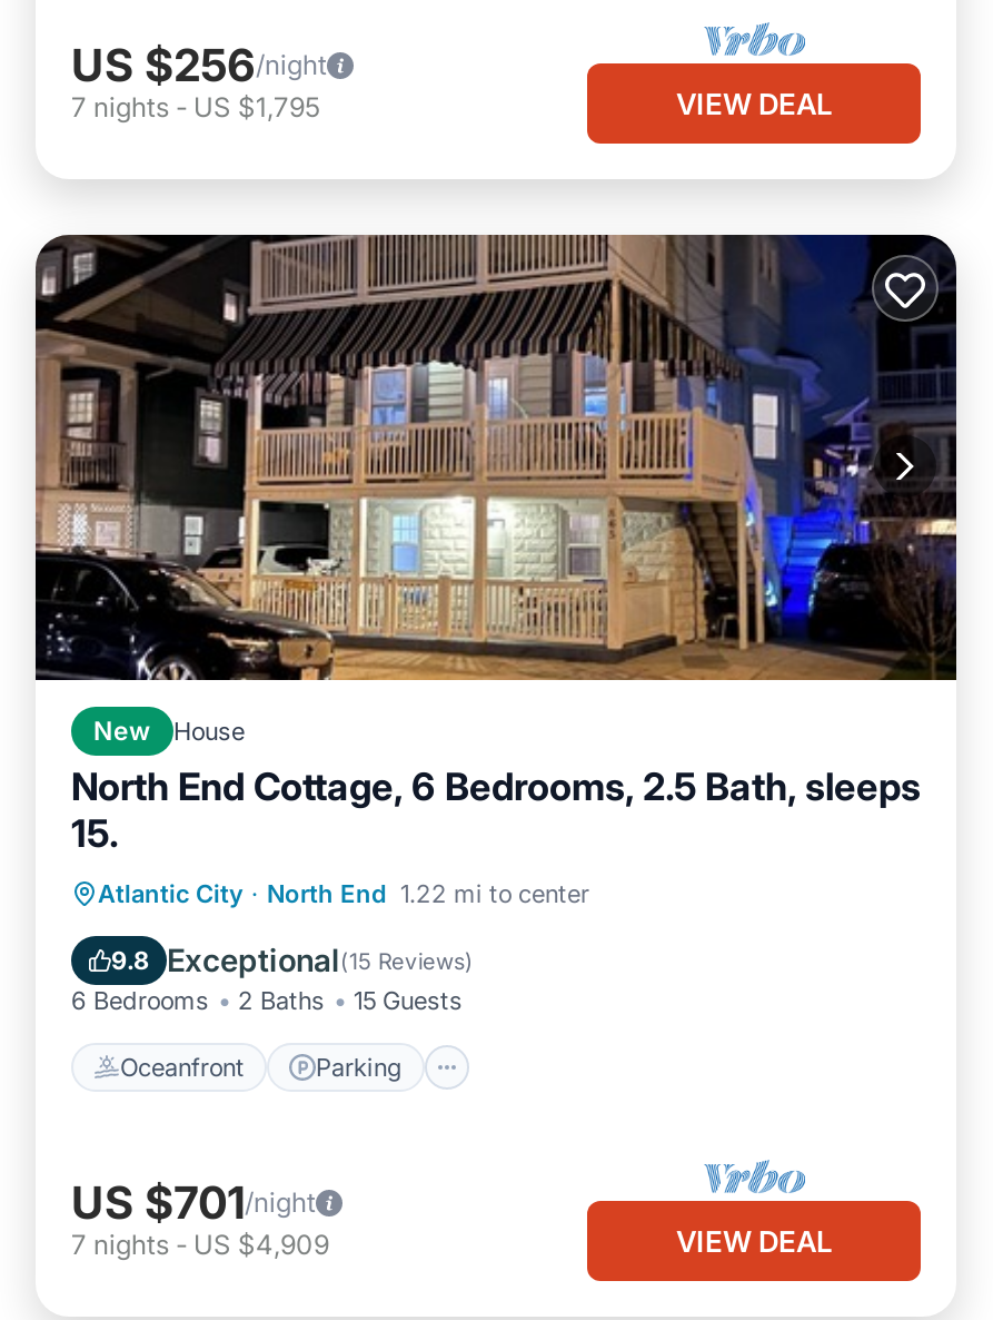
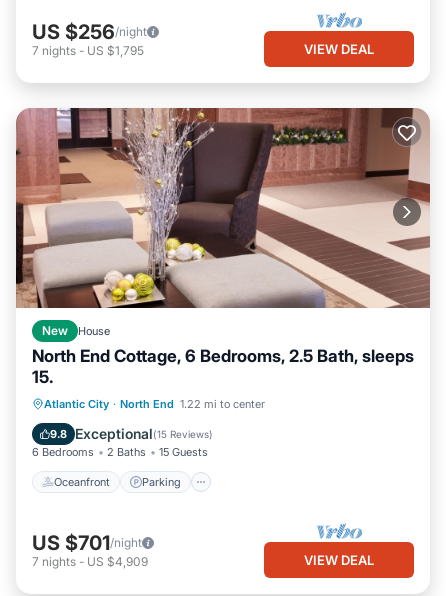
[33,233,959,682] [image] -> [15,107,431,309] [image]

